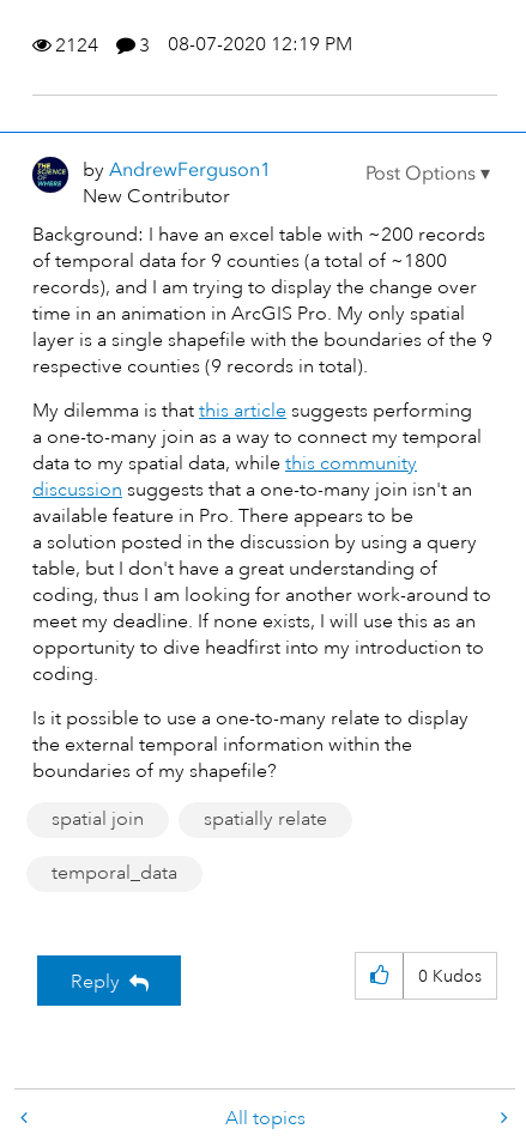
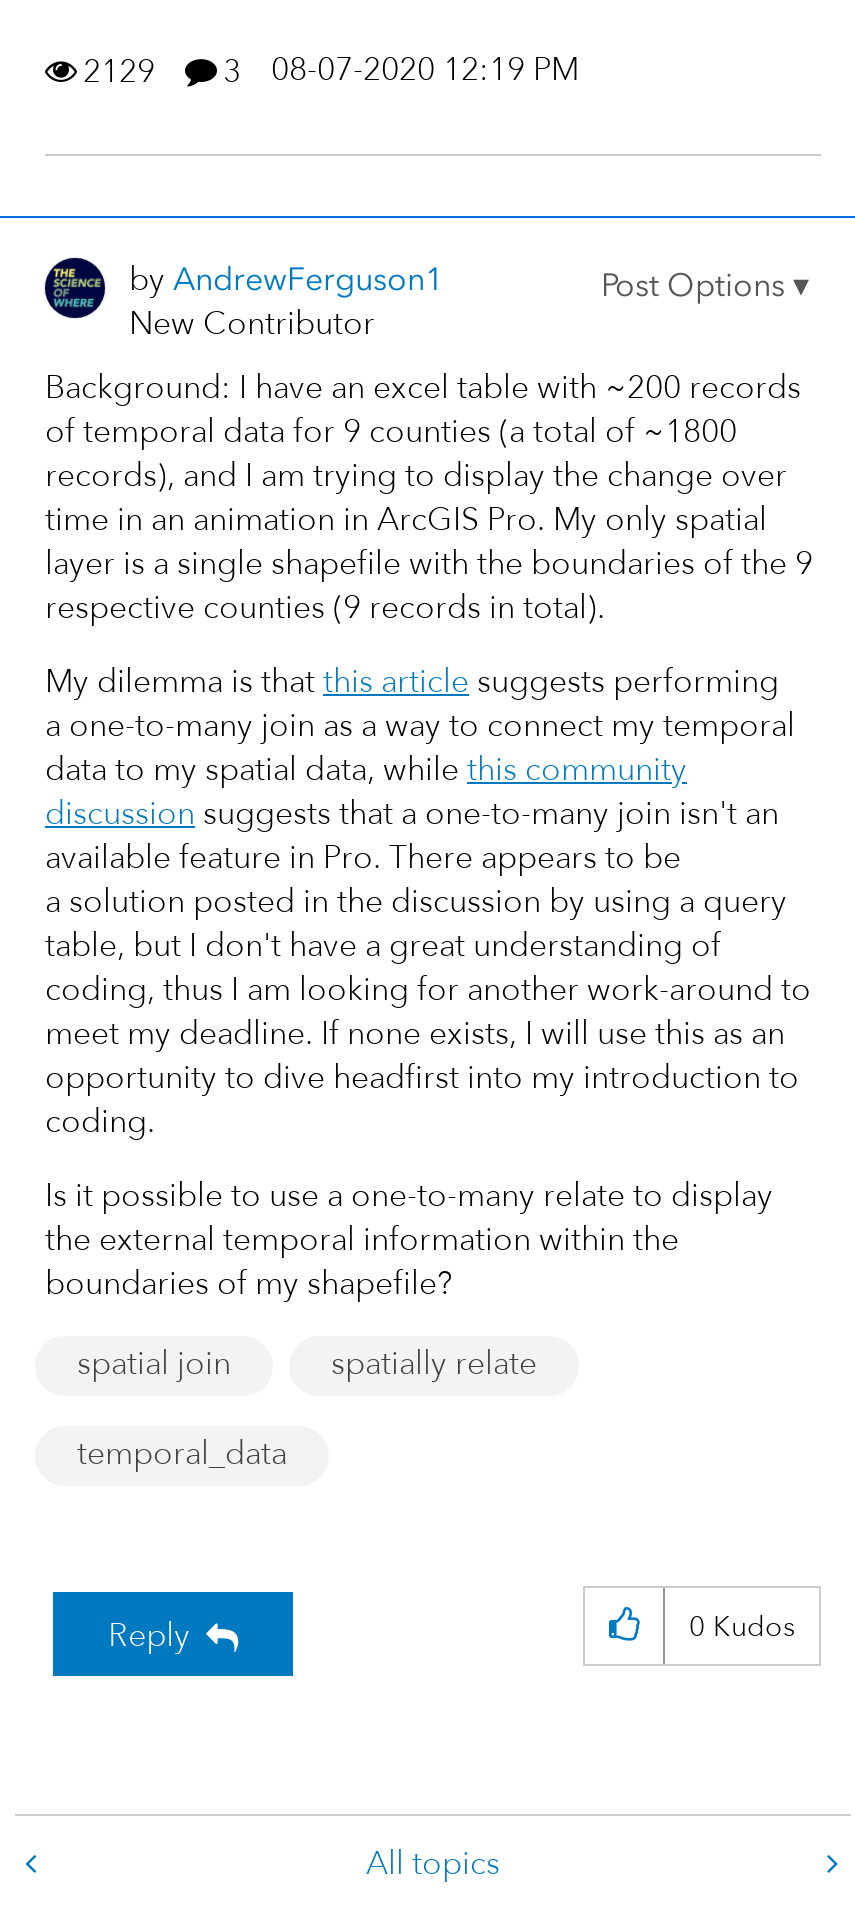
[55,32,352,57] 2124 3 08-07-2020 12:19 PM -> [83,50,579,92] 2129 3 08-07-2020 12:19 PM

